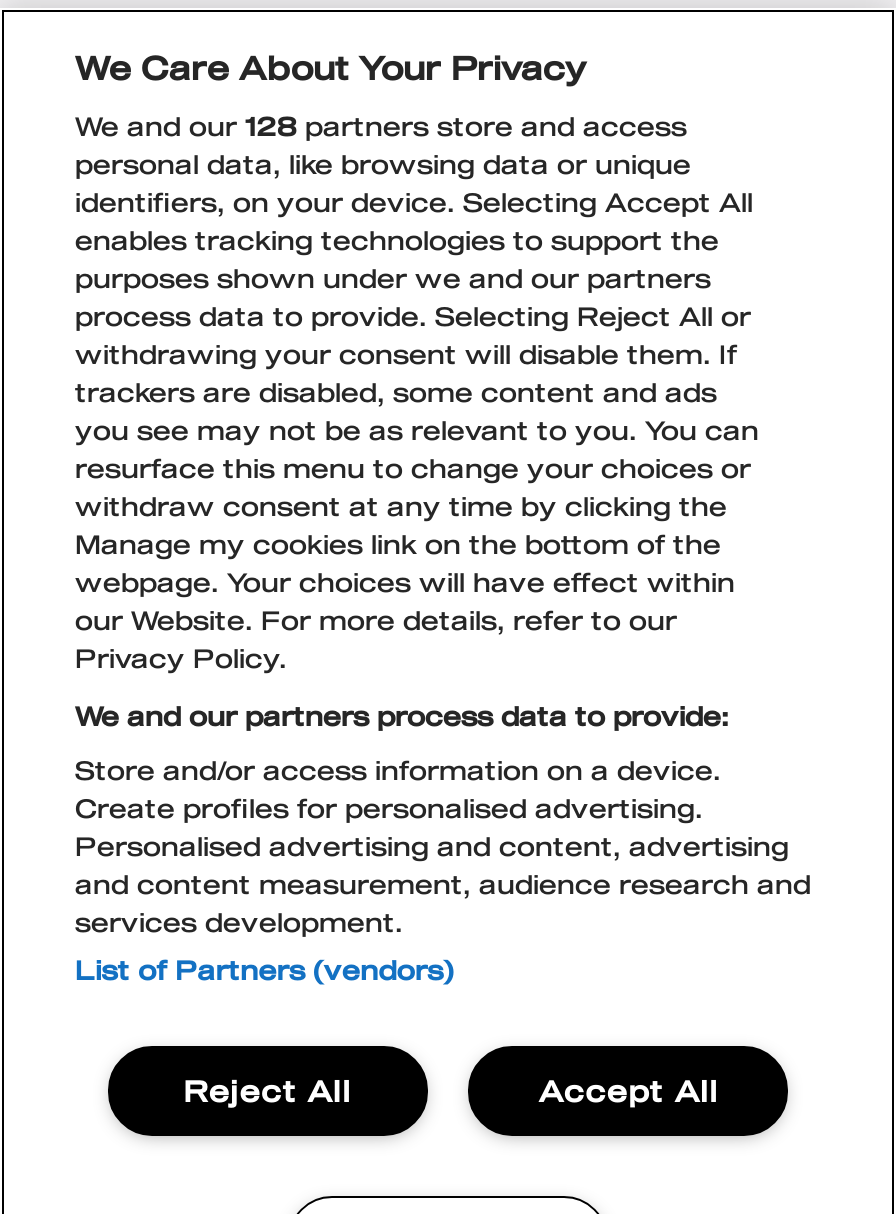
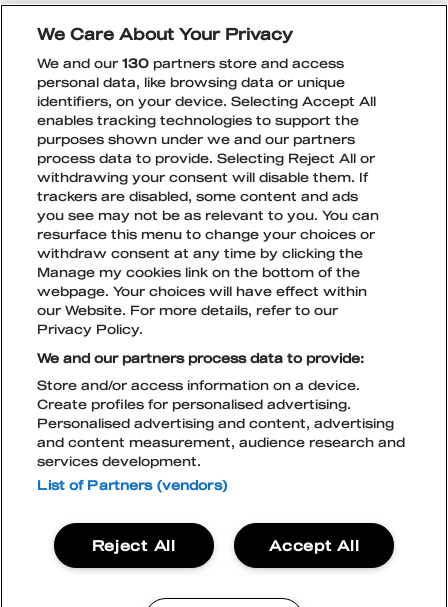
[75,110,687,142] We and our 128 partners store and access -> [37,55,344,71] We and our 130 partners store and access

